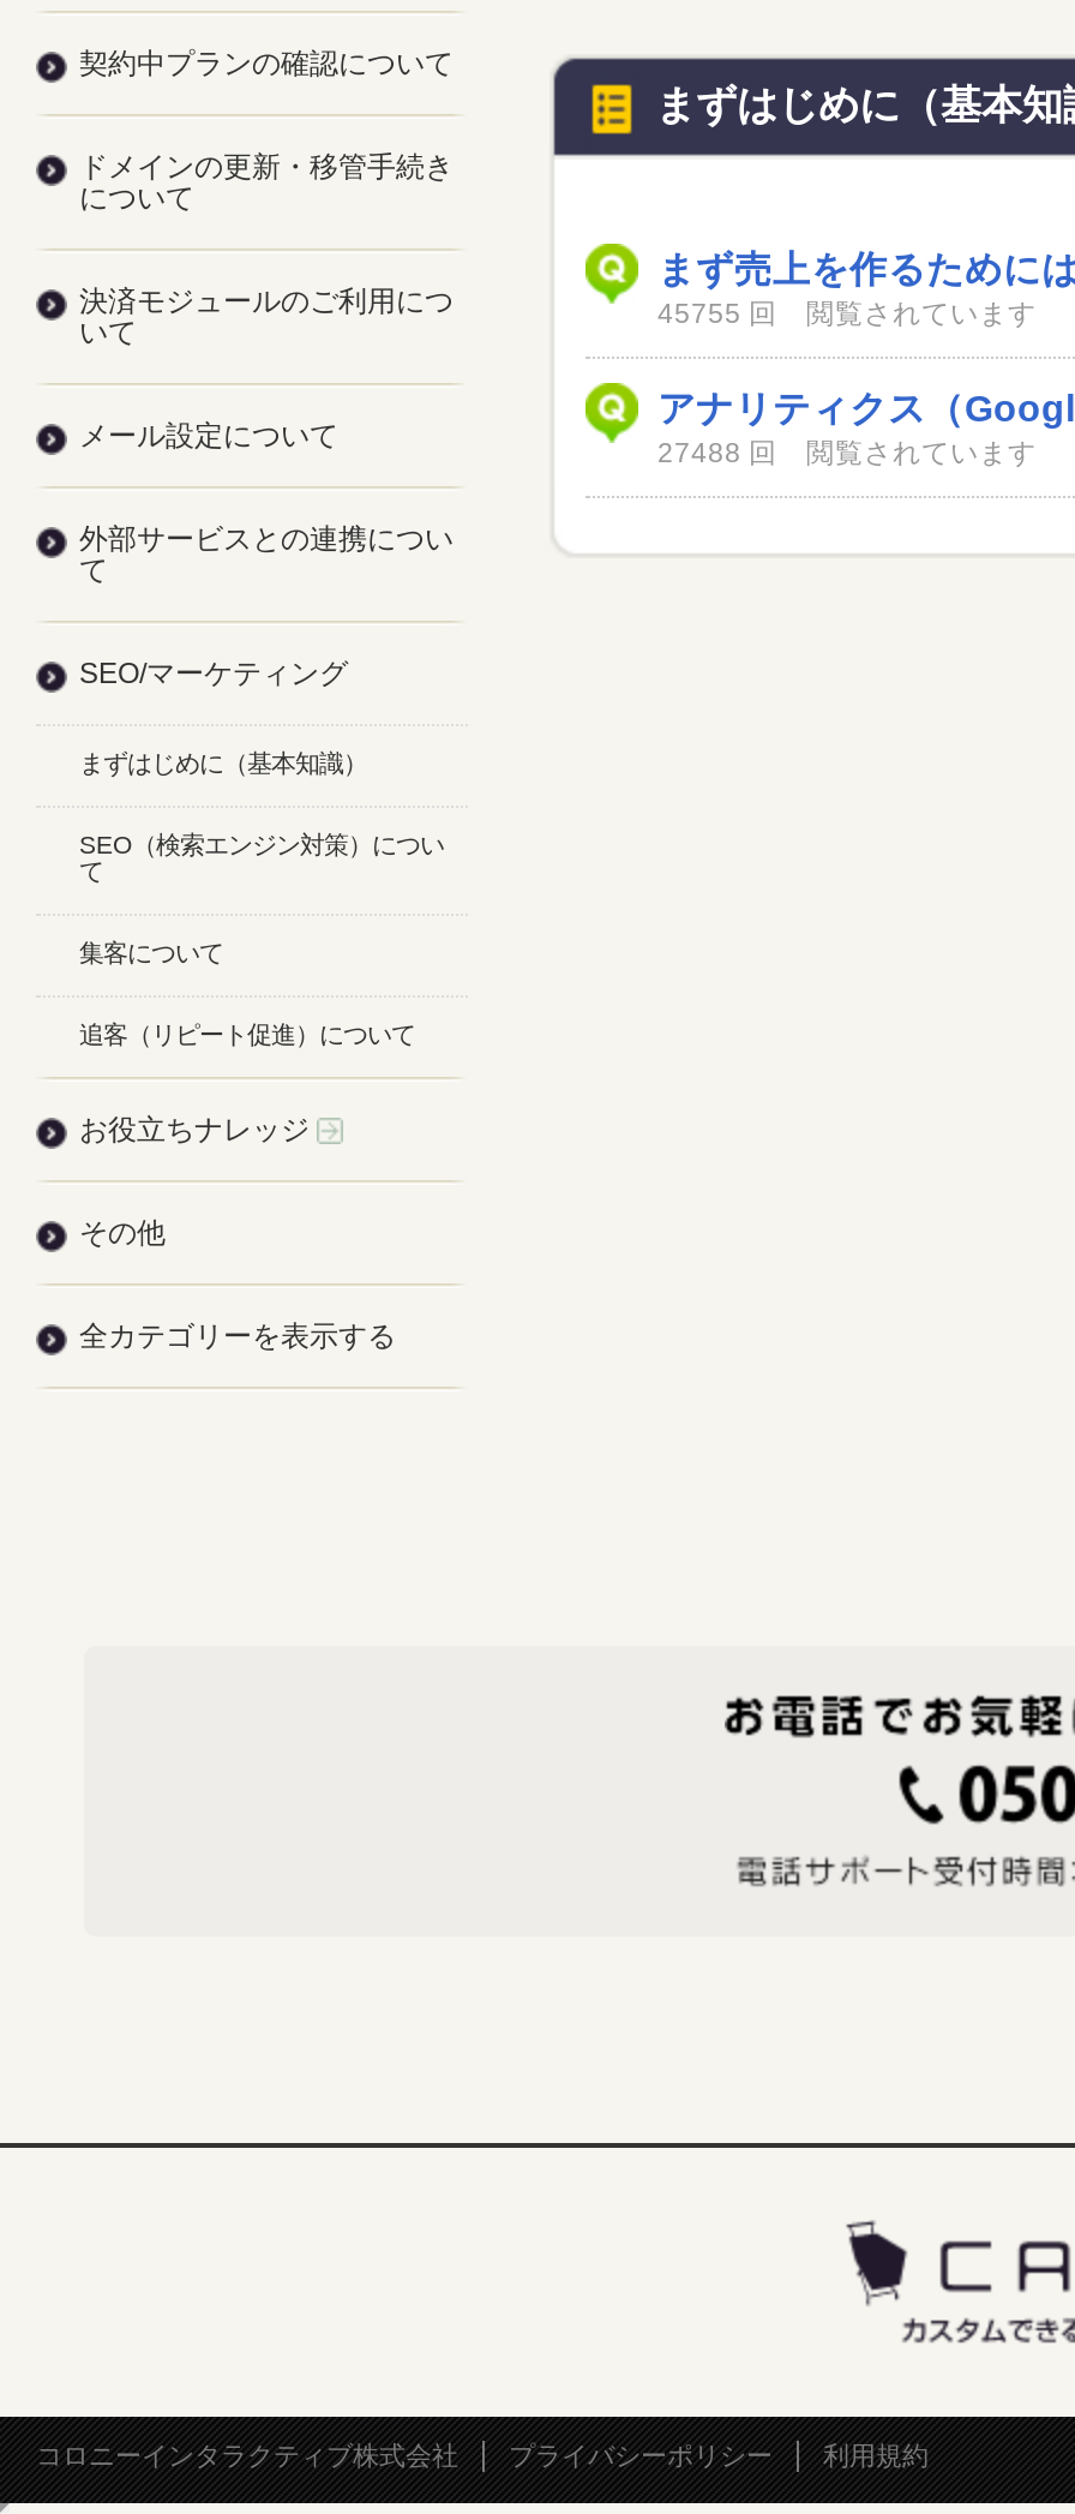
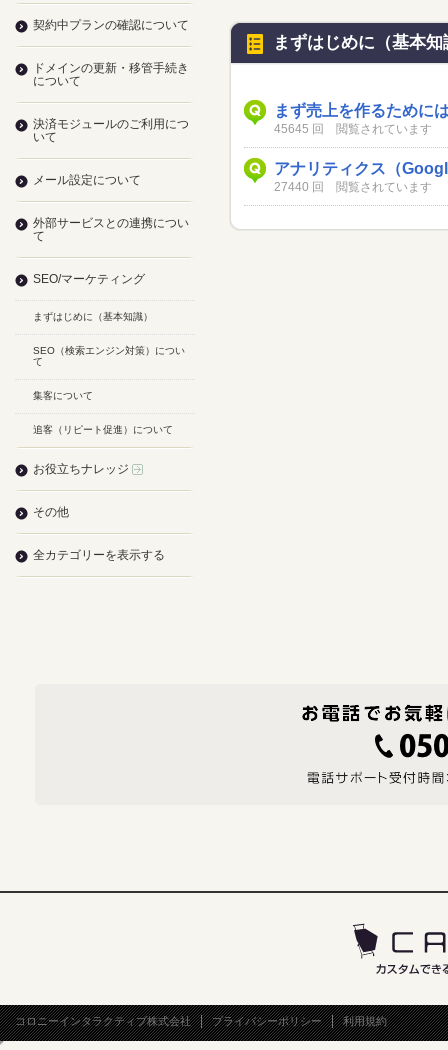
[657,297,1037,328] 45755 回 閲覧されています -> [274,122,432,135] 45645 回 閲覧されています
[657,436,1037,468] 27488 回 閲覧されています -> [274,180,432,193] 27440 回 閲覧されています

